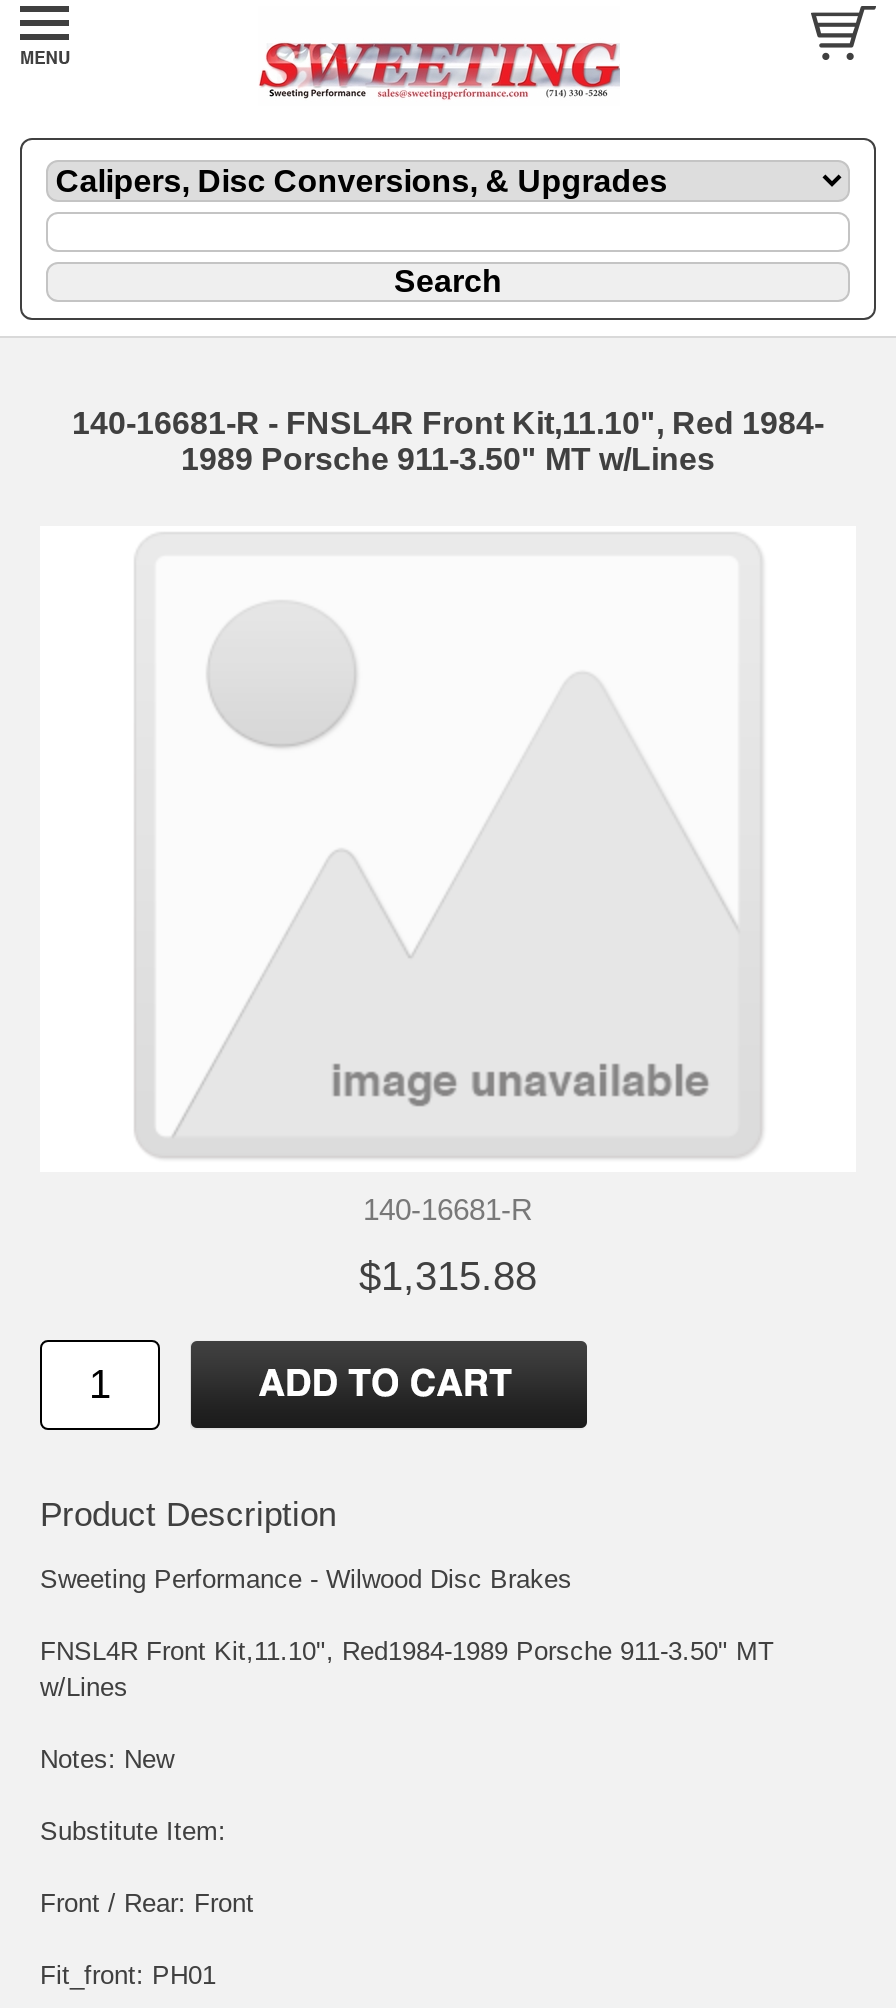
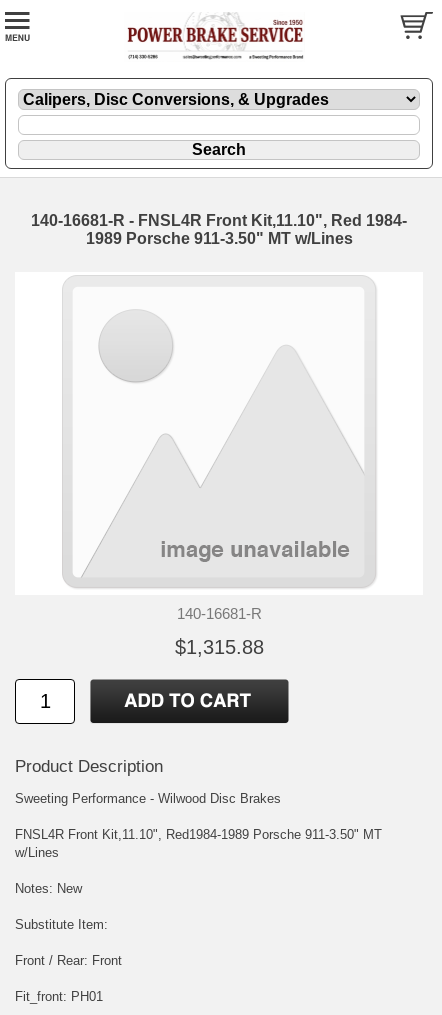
[258,14,622,100] [image] -> [125,13,304,60] [image]

